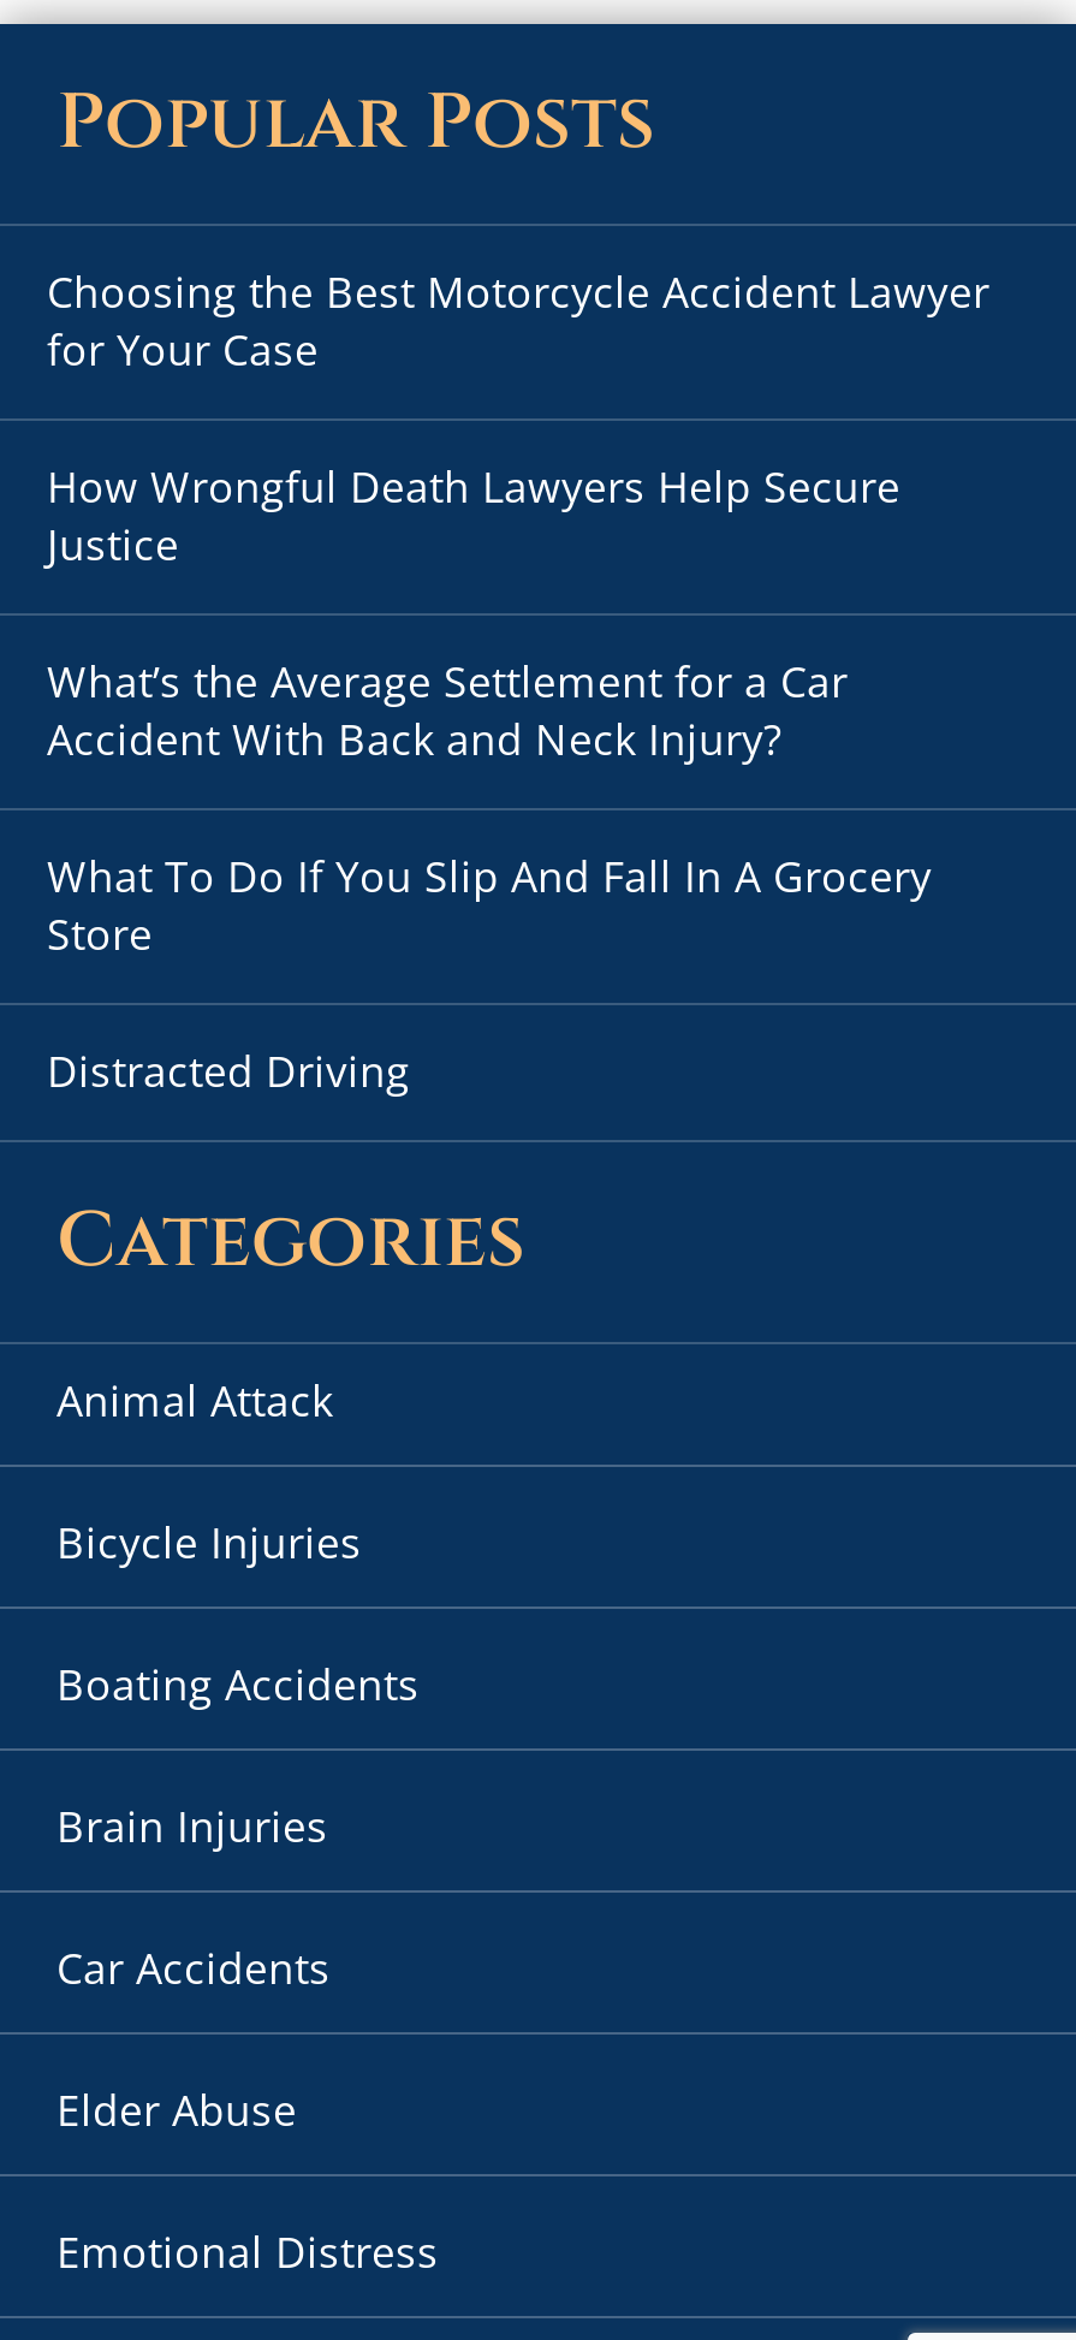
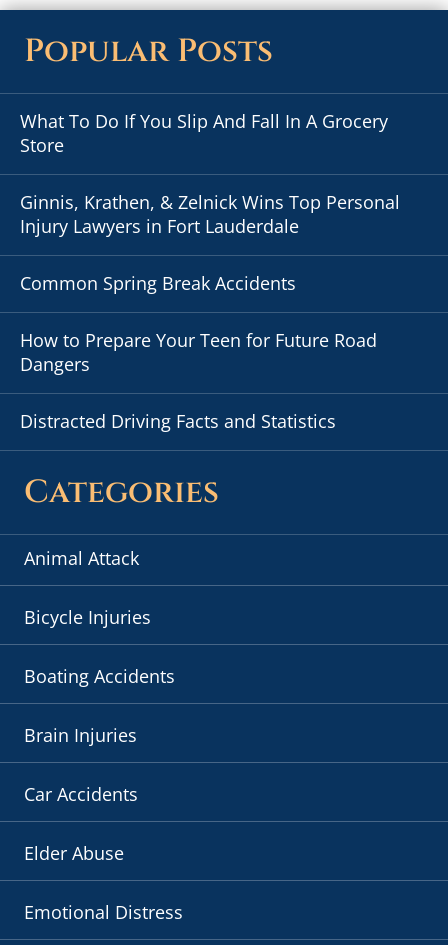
[47,262,989,767] Choosing the Best Motorcycle Accident Lawyer | for Your Case | How Wrongful Death Lawyers Help Secure | Justice | What’s the Average Settlement for a Car | Accident With Back and Neck Injury? -> none
moved [47,846,932,961] -> [20,109,388,157]: What To Do If You Slip And Fall In A Grocery | Store
[47,1041,410,1099] Distracted Driving -> [20,190,400,433] Ginnis, Krathen, & Zelnick Wins Top Personal | Injury Lawyers in Fort Lauderdale | Common Spring Break Accidents | How to Prepare Your Teen for Future Road | Dangers | Distracted Driving Facts and Statistics

